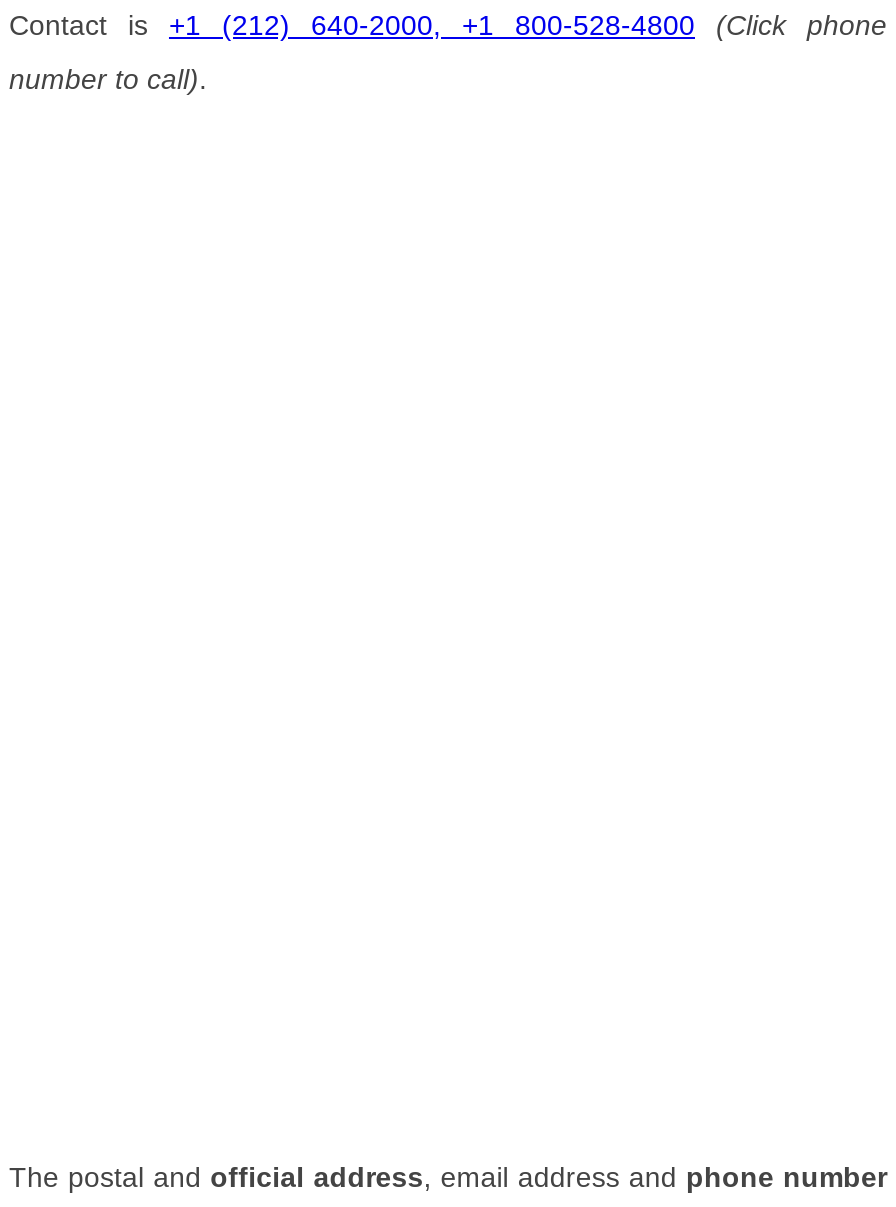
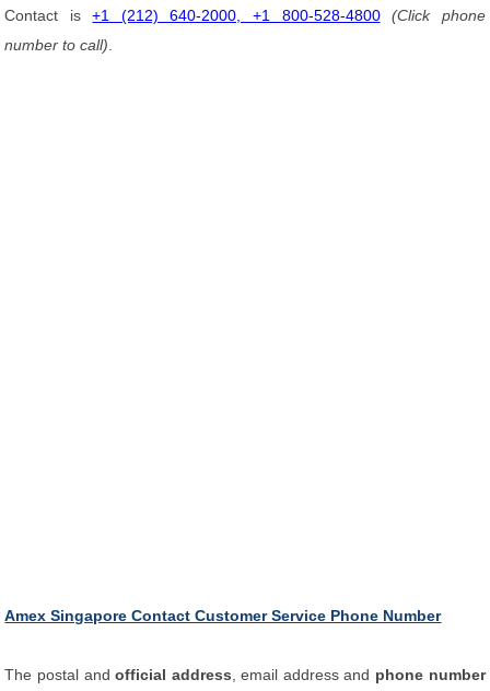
none -> [5,607,441,624] Amex Singapore Contact Customer Service Phone Number

